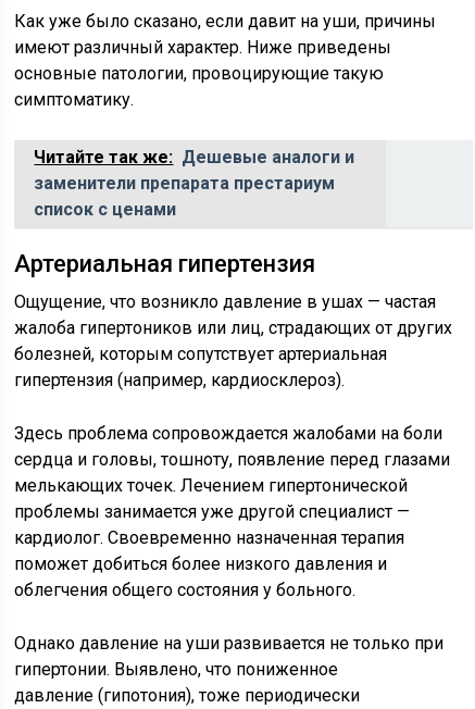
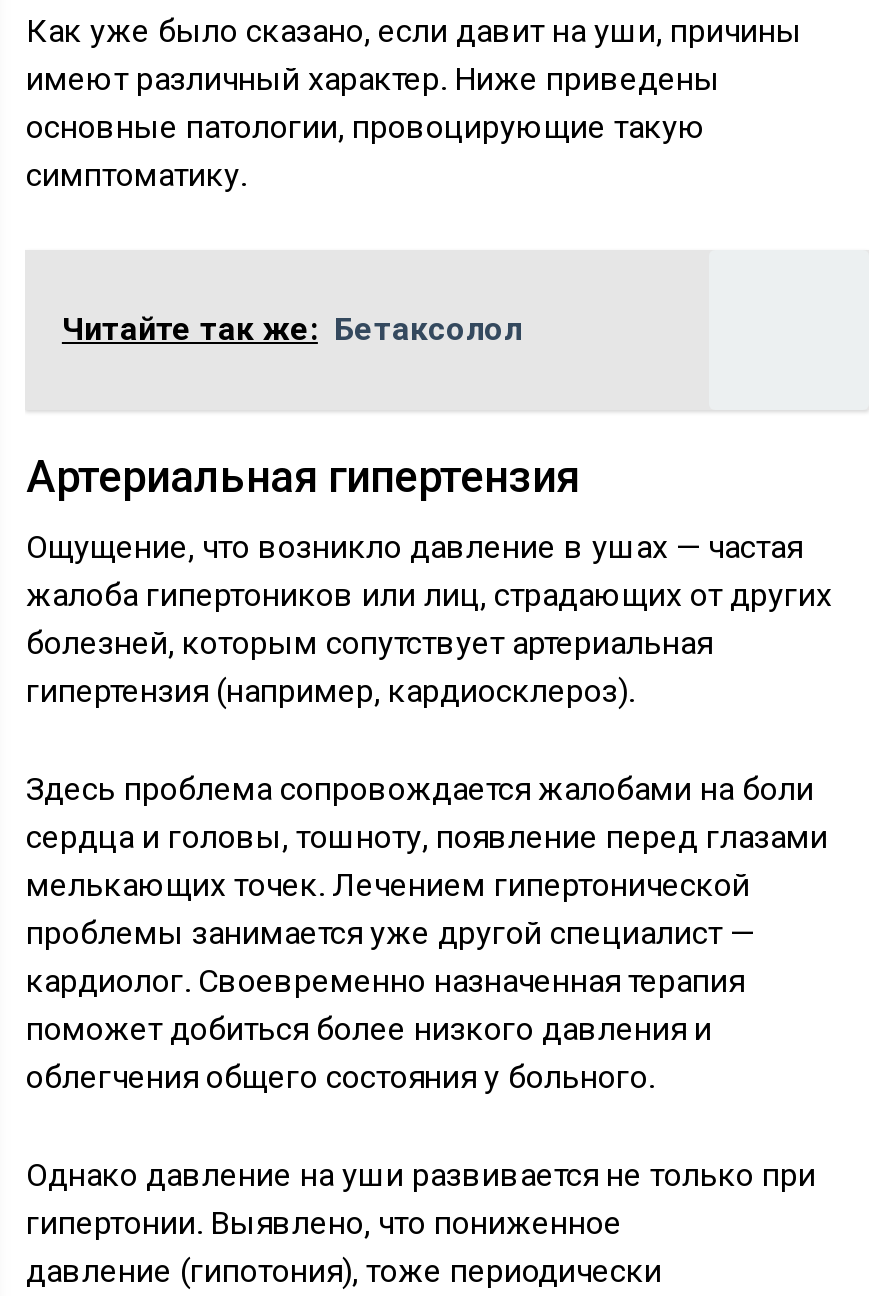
[34,147,355,220] Читайте так же: Дешевые аналоги и | заменители препарата престариум | список с ценами -> [62,310,522,348] Читайте так же: Бетаксолол

